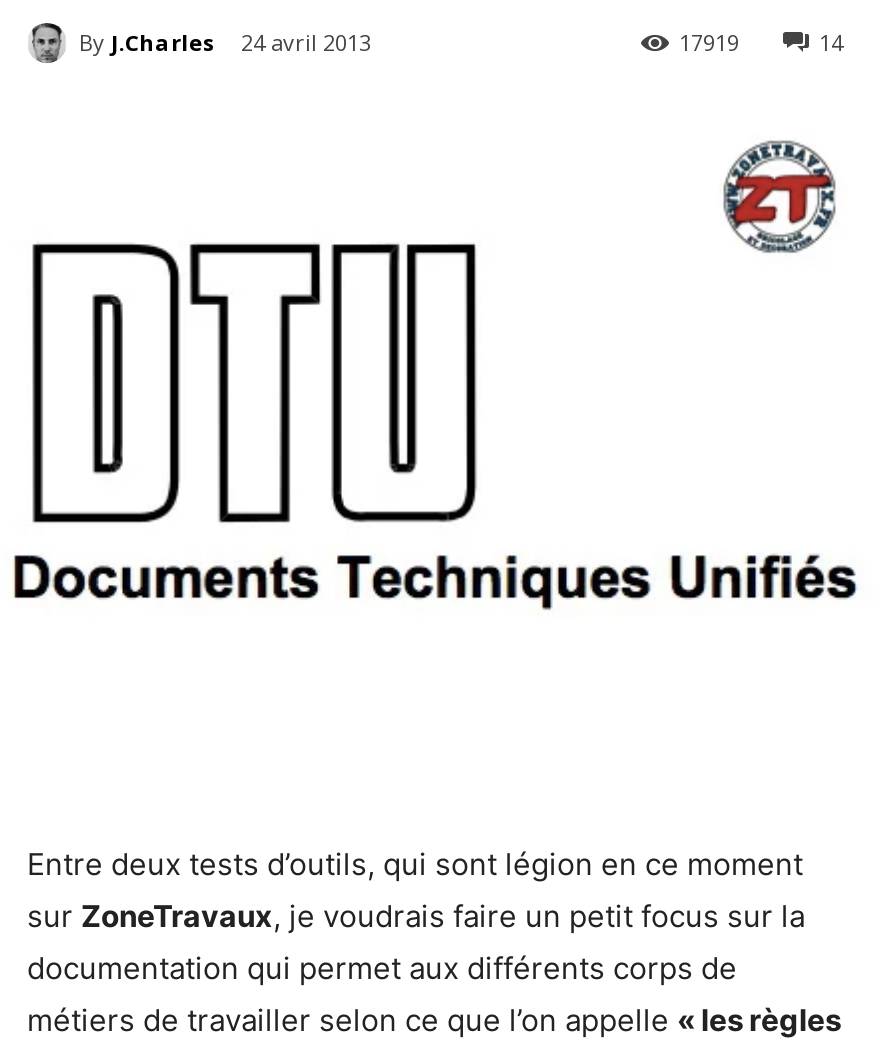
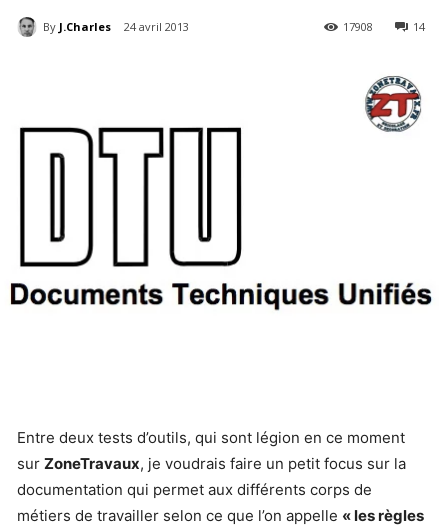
[679,27,739,57] 17919 -> [343,19,373,34] 17908

